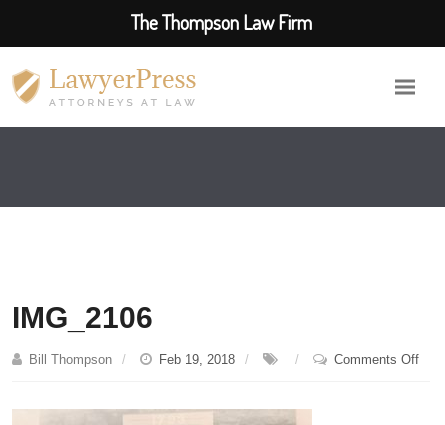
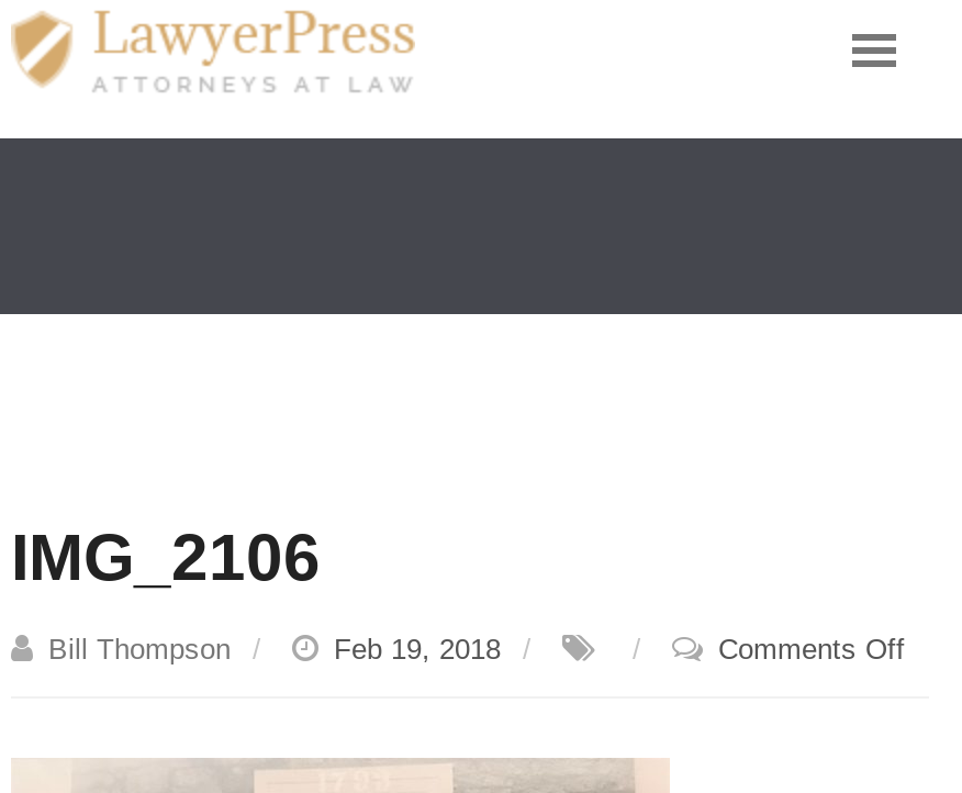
[130,9,311,35] The Thompson Law Firm -> none

